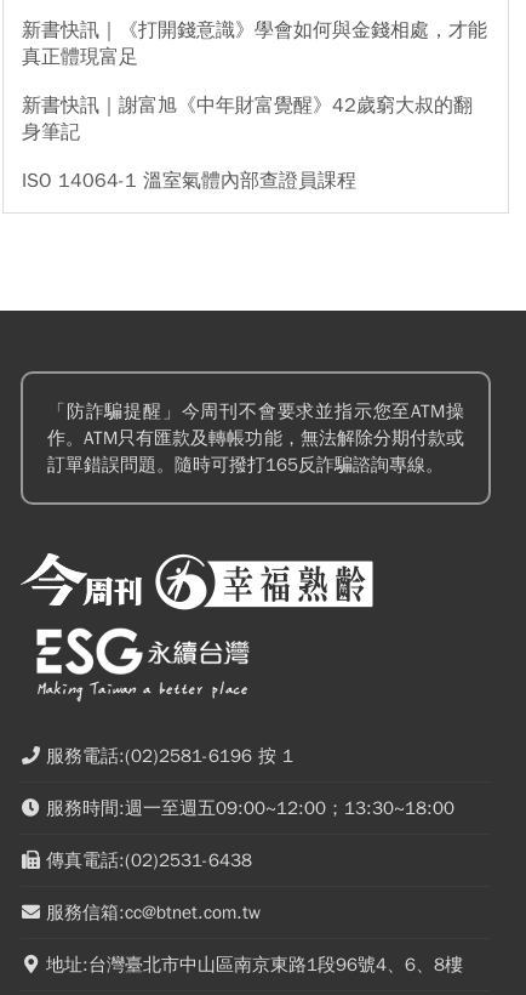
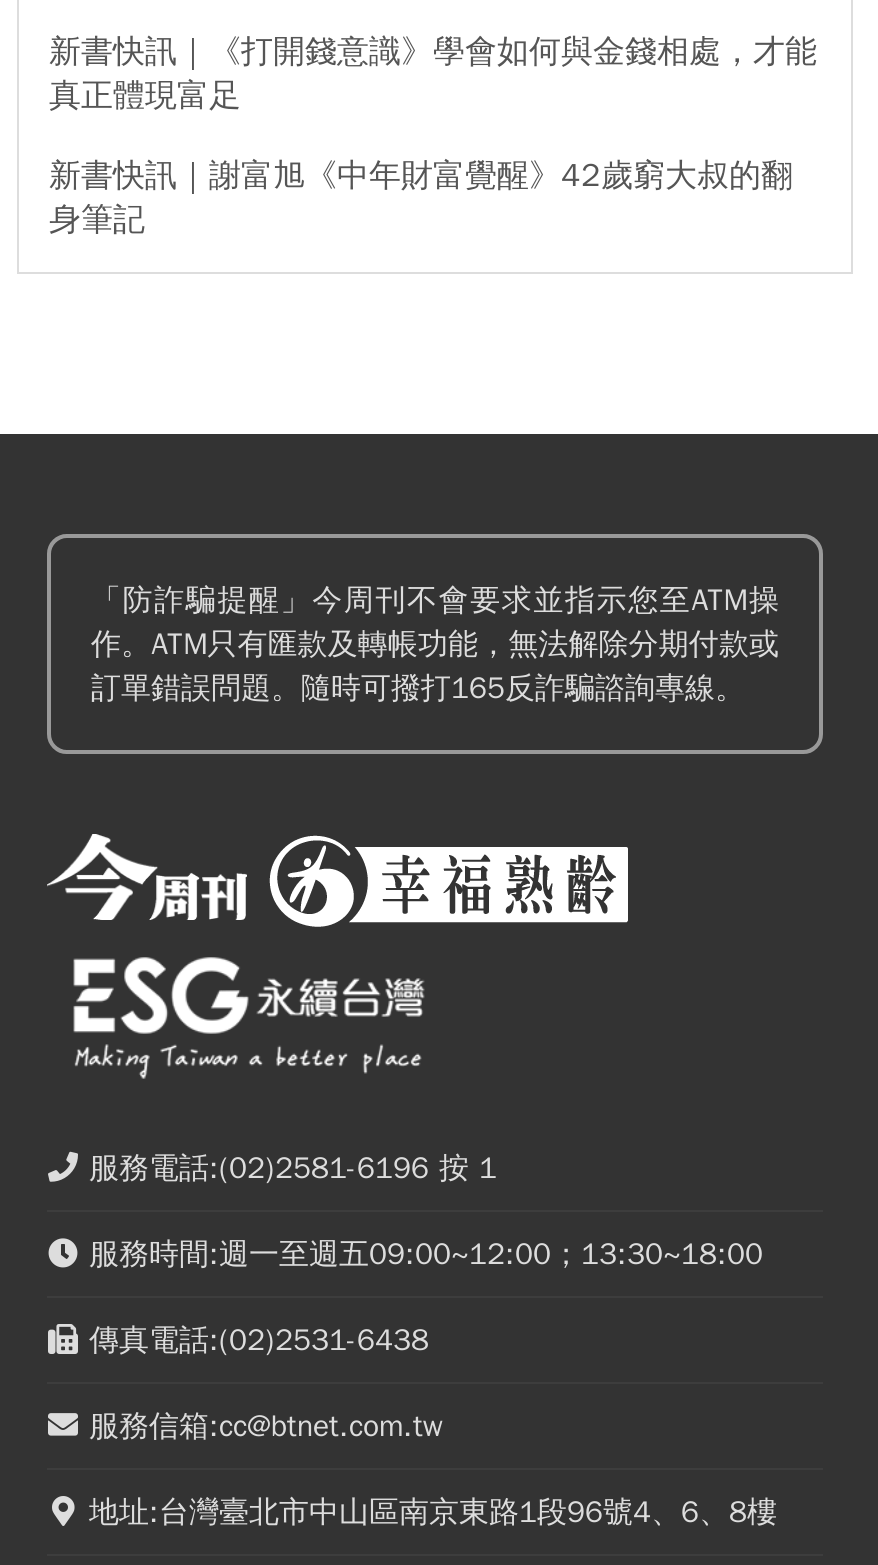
[22,168,356,193] ISO 14064-1 溫室氣體內部查證員課程 -> none

